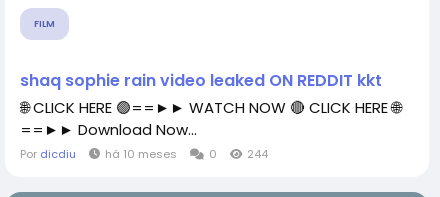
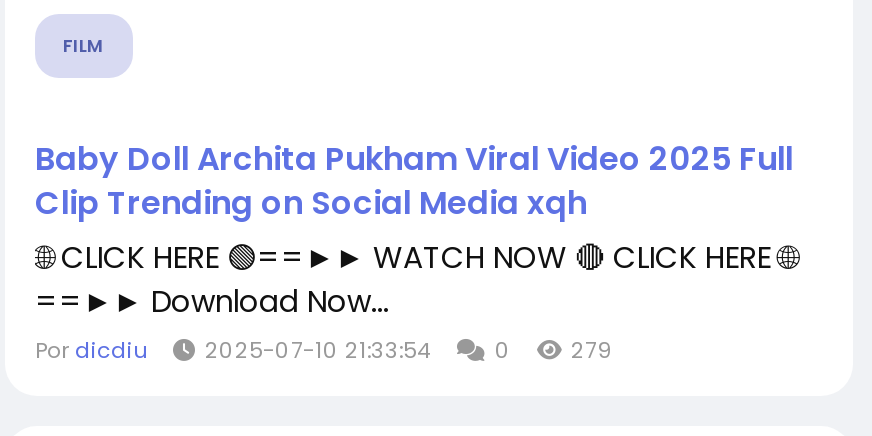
[20,69,382,92] shaq sophie rain video leaked ON REDDIT kkt -> [35,136,793,226] Baby Doll Archita Pukham Viral Video 2025 Full | Clip Trending on Social Media xqh
[105,146,177,162] há 10 meses -> [205,334,431,366] 2025-07-10 21:33:54
[247,146,268,162] 244 -> [571,334,611,366] 279

